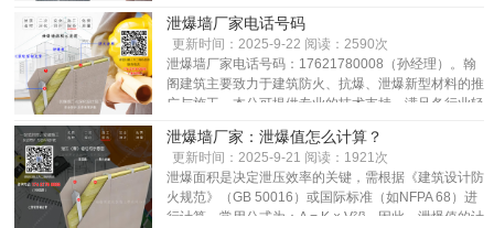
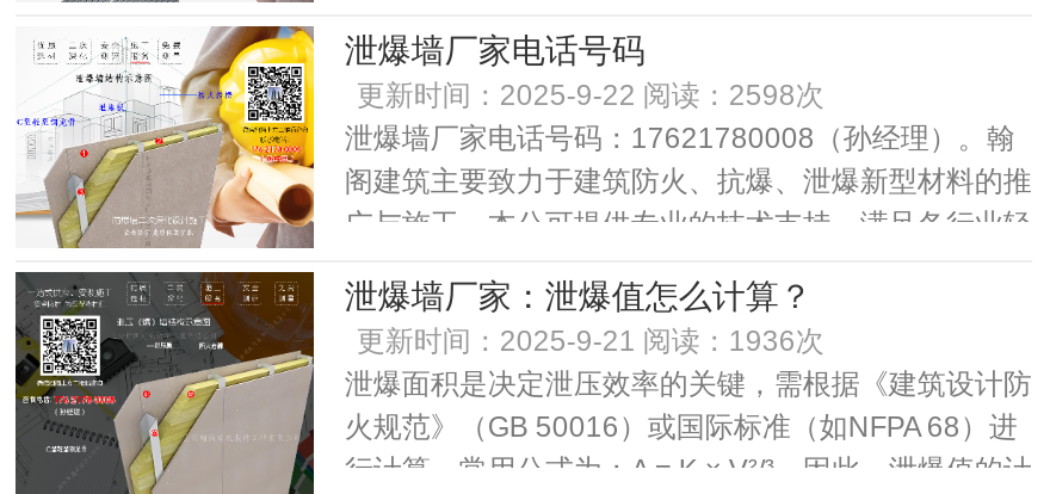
[172,36,388,52] 更新时间：2025-9-22 阅读：2590次 -> [357,79,824,112] 更新时间：2025-9-22 阅读：2598次
[172,150,388,165] 更新时间：2025-9-21 阅读：1921次 -> [357,325,824,358] 更新时间：2025-9-21 阅读：1936次

